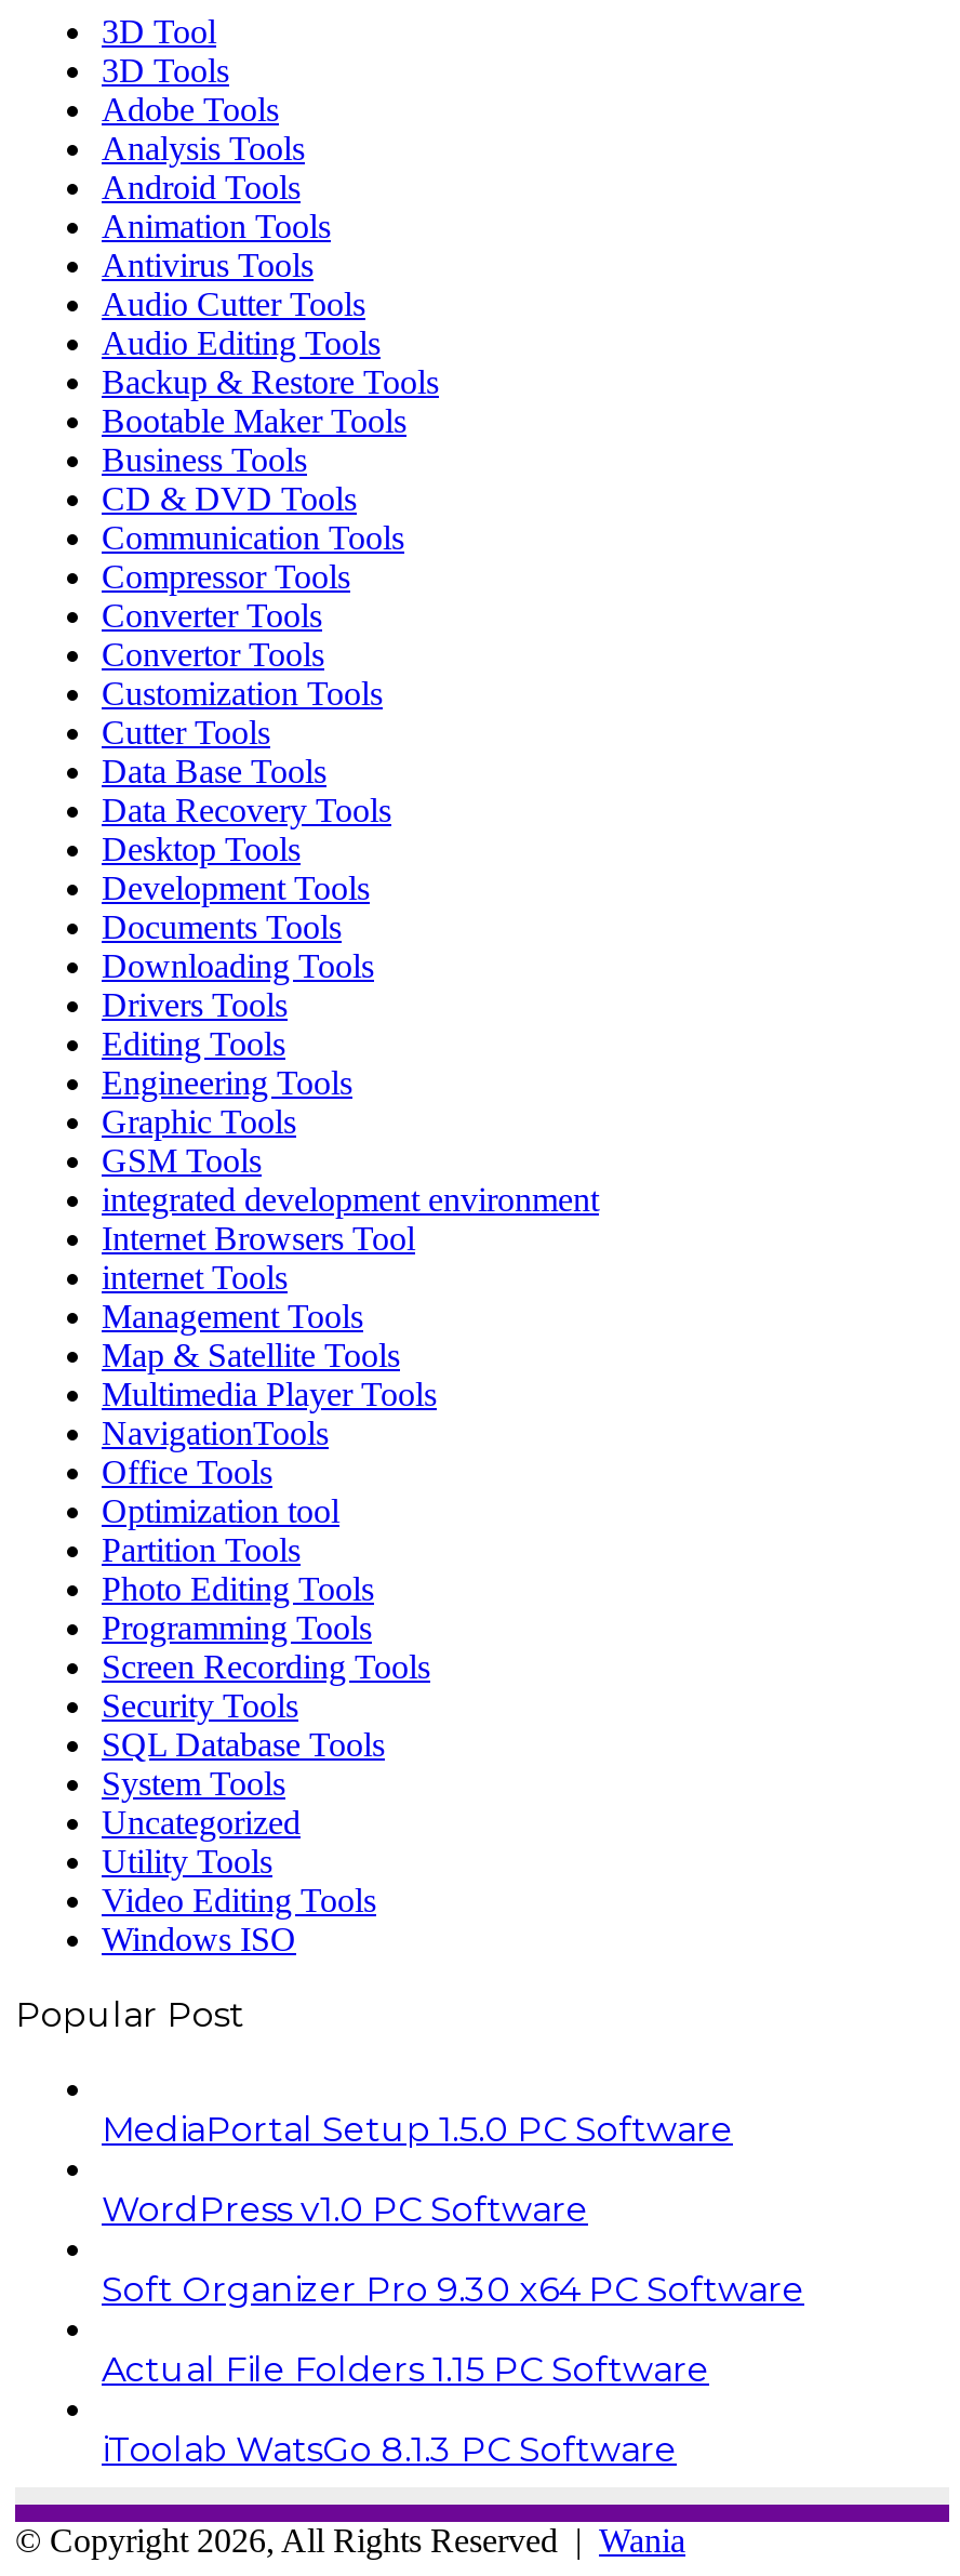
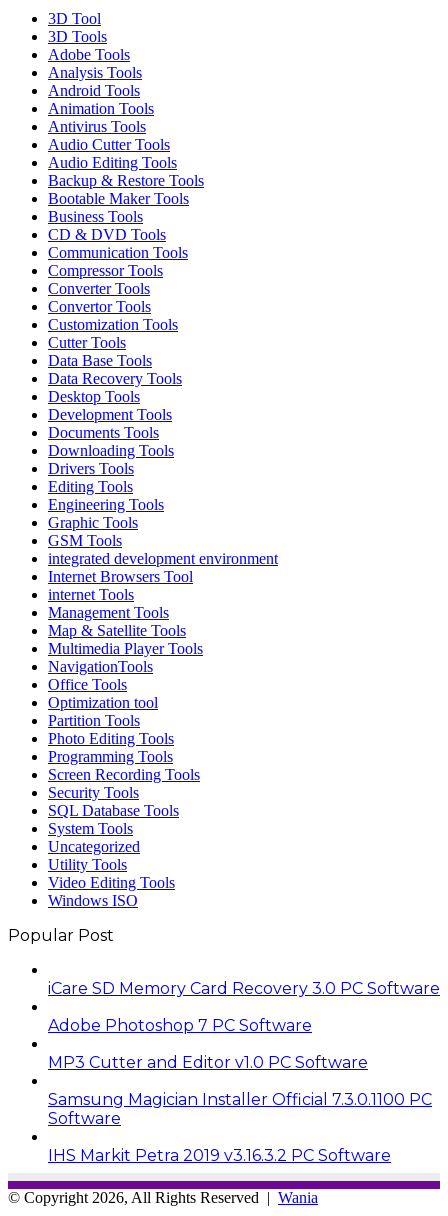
[102,2108,733,2149] MediaPortal Setup 1.5.0 PC Software -> [48,979,440,998] iCare SD Memory Card Recovery 3.0 PC Software
[102,2188,588,2229] WordPress v1.0 PC Software -> [48,1016,312,1035] Adobe Photoshop 7 PC Software
[102,2268,804,2309] Soft Organizer Pro 9.30 x64 PC Software -> [48,1053,368,1072] MP3 Cutter and Editor v1.0 PC Software
[102,2348,709,2389] Actual File Folders 1.15 PC Software -> [48,1090,432,1128] Samsung Magician Installer Official 7.3.0.1100 PC | Software
[102,2428,677,2469] iToolab WatsGo 8.1.3 PC Software -> [48,1146,391,1165] IHS Markit Petra 2019 v3.16.3.2 PC Software

